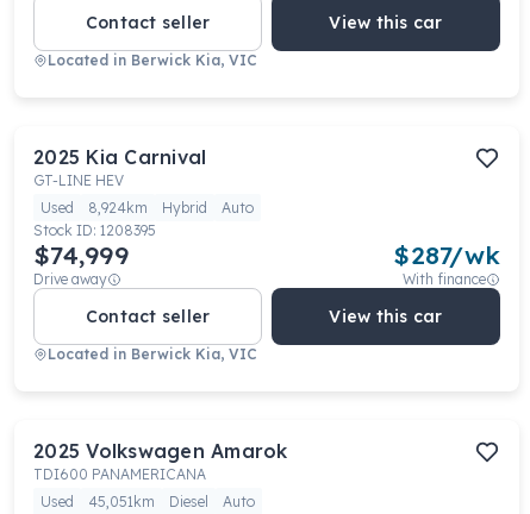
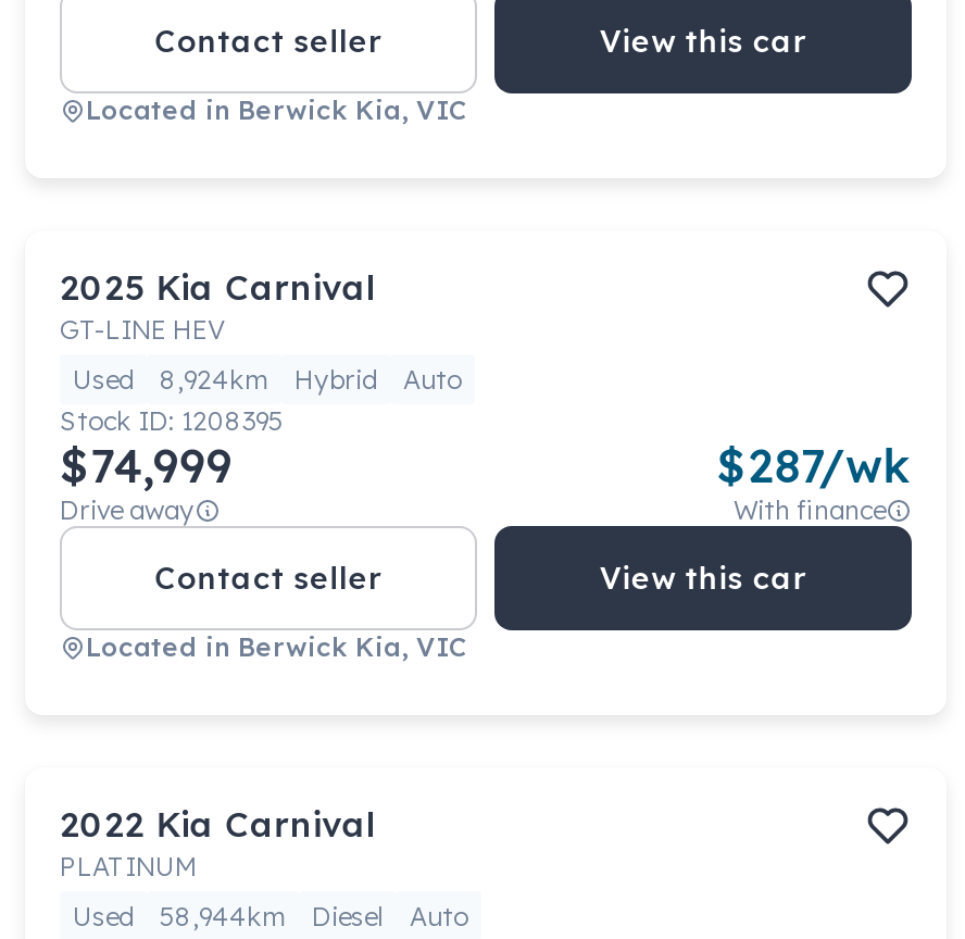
[33,439,288,483] 2025 Volkswagen Amarok | TDI600 PANAMERICANA -> [60,802,376,882] 2022 Kia Carnival | PLATINUM
[40,493,255,510] Used 45,051km Diesel Auto -> [73,900,468,932] Used 58,944km Diesel Auto

